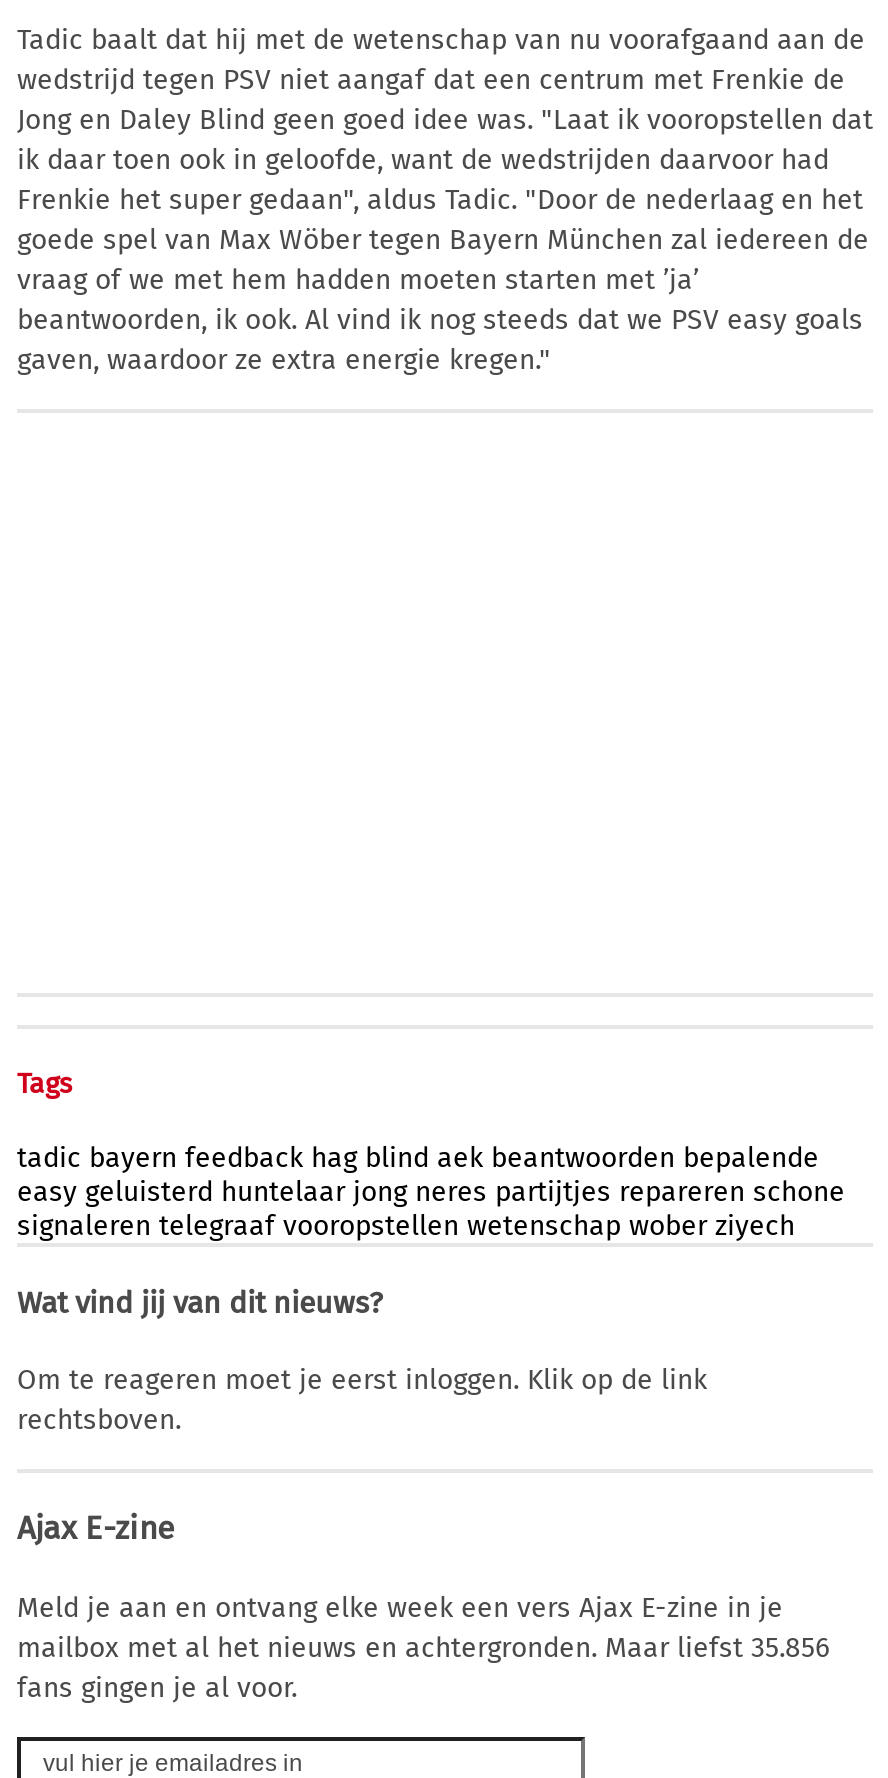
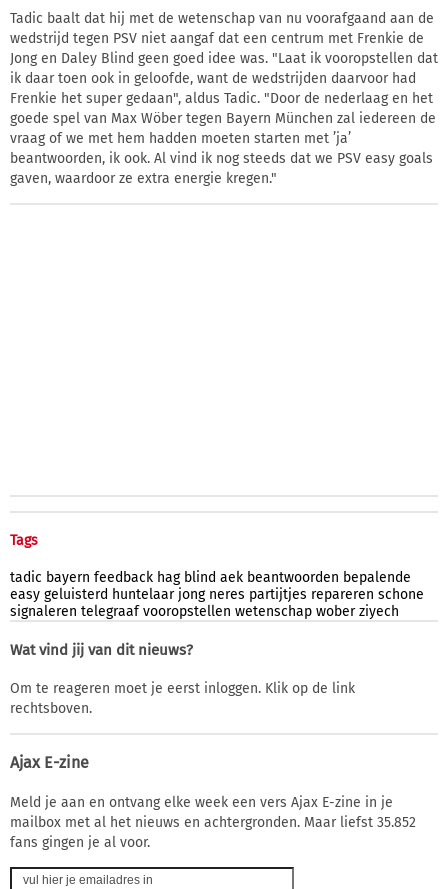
[17,1630,829,1664] mailbox met al het nieuws en achtergronden. Maar liefst 35.856 -> [10,814,416,831] mailbox met al het nieuws en achtergronden. Maar liefst 35.852

